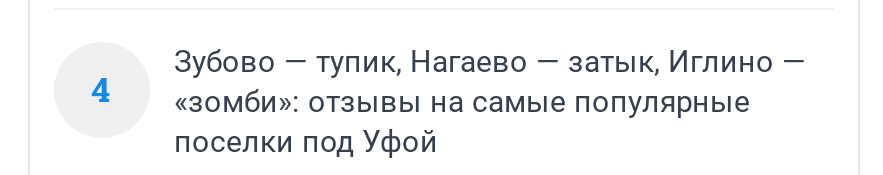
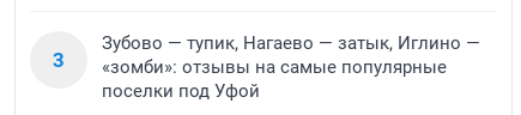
[91,66,750,120] 4 «зомби»: отзывы на самые популярные -> [53,46,447,78] 3 «зомби»: отзывы на самые популярные

